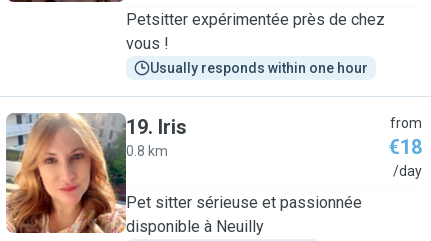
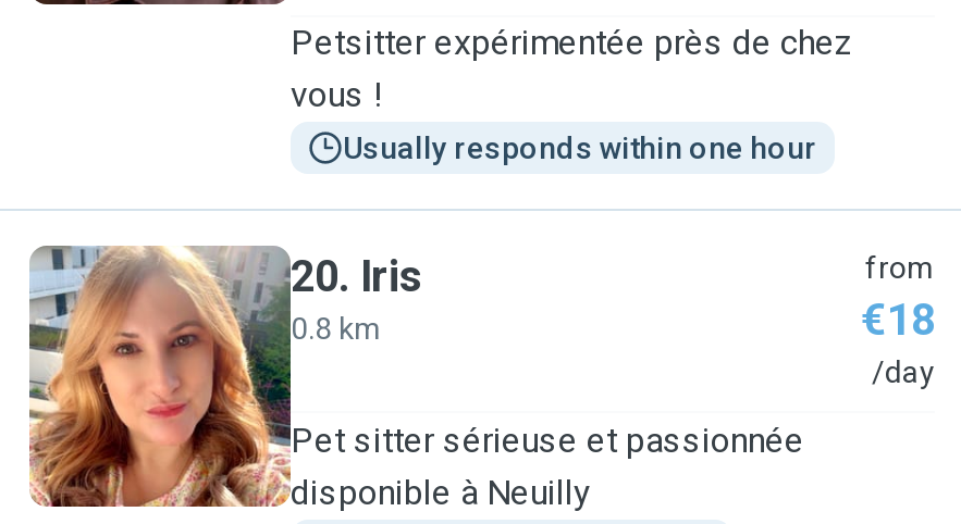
[126,115,187,139] 19. Iris -> [291,250,423,302] 20. Iris

